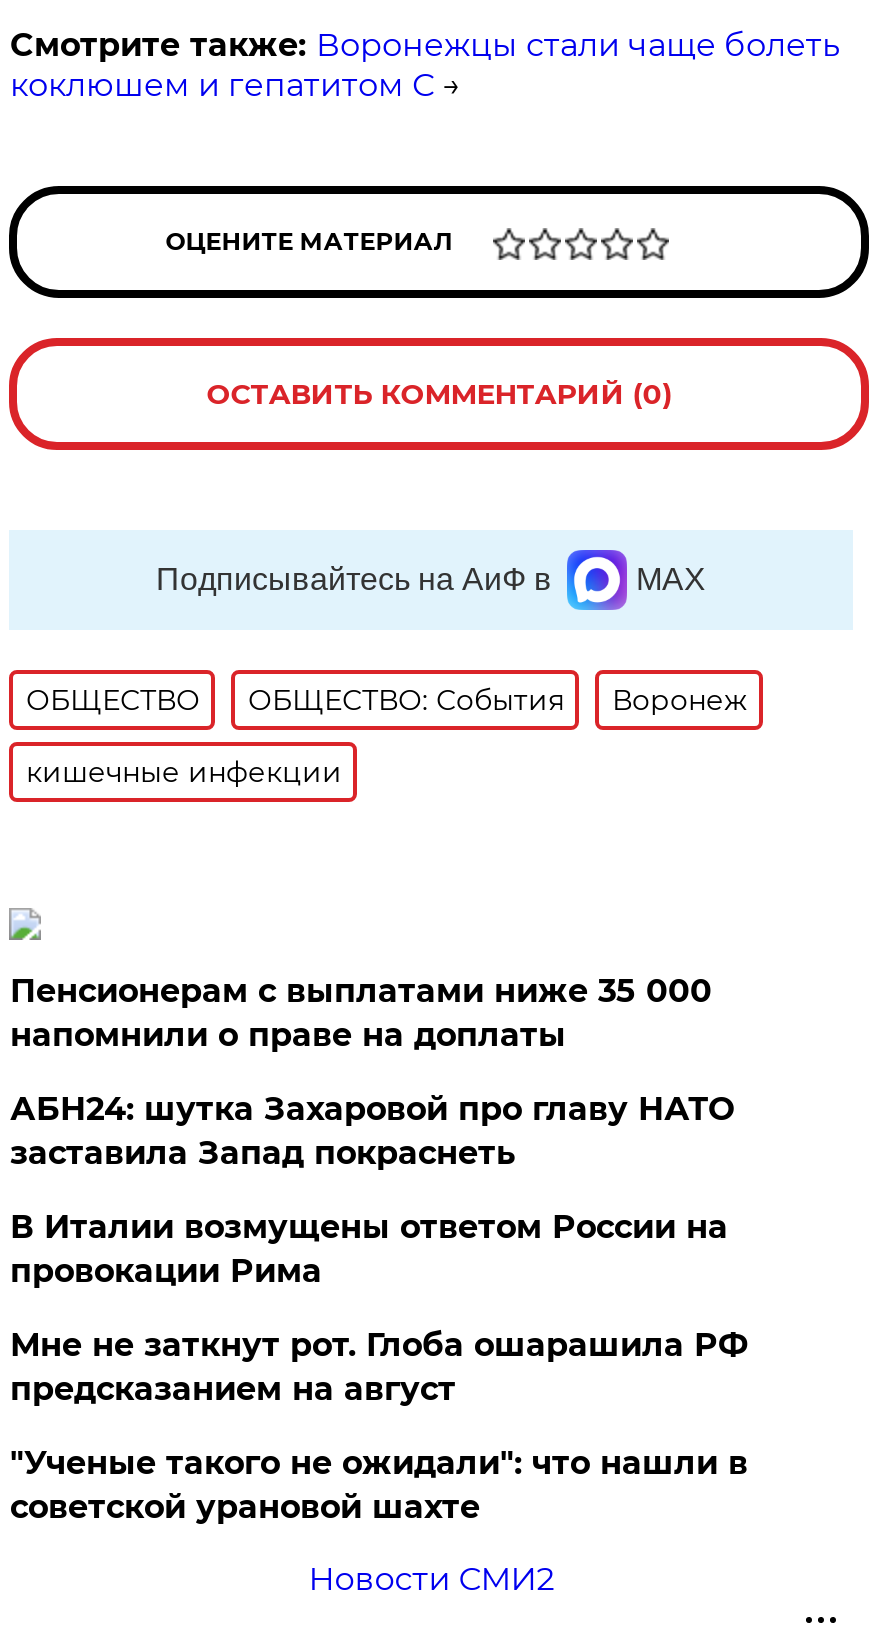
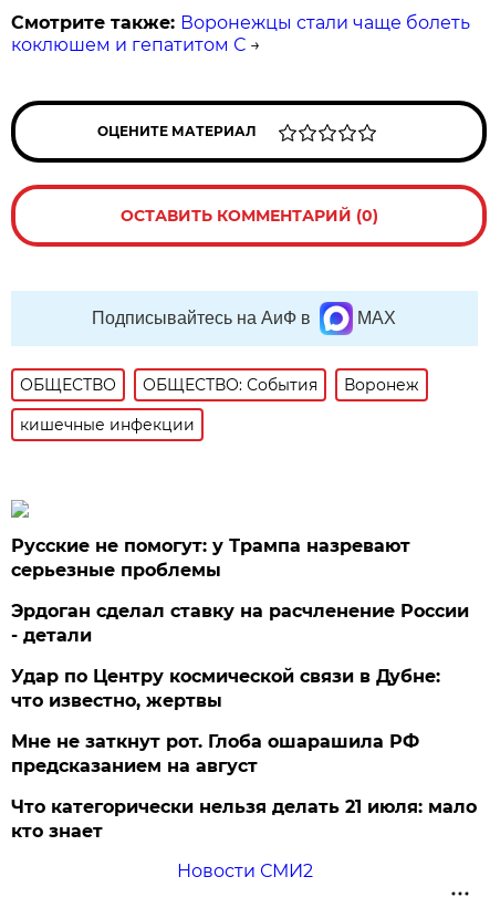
[10,972,712,1054] Пенсионерам с выплатами ниже 35 000 | напомнили о праве на доплаты -> [12,535,411,581] Русские не помогут: у Трампа назревают | серьезные проблемы
[10,1090,734,1172] АБН24: шутка Захаровой про главу НАТО | заставила Запад покраснеть -> [12,600,469,646] Эрдоган сделал ставку на расчленение России | - детали
[10,1208,728,1290] В Италии возмущены ответом России на | провокации Рима -> [12,666,441,711] Удар по Центру космической связи в Дубне: | что известно, жертвы
[10,1444,748,1526] "Ученые такого не ожидали": что нашли в | советской урановой шахте -> [12,796,477,842] Что категорически нельзя делать 21 июля: мало | кто знает

